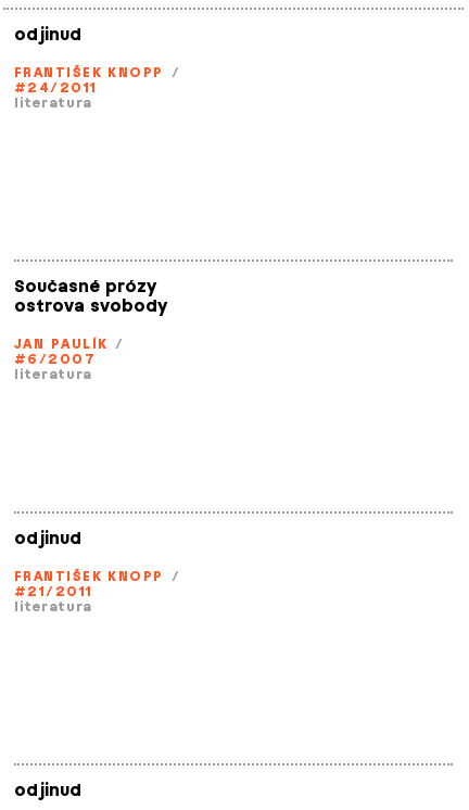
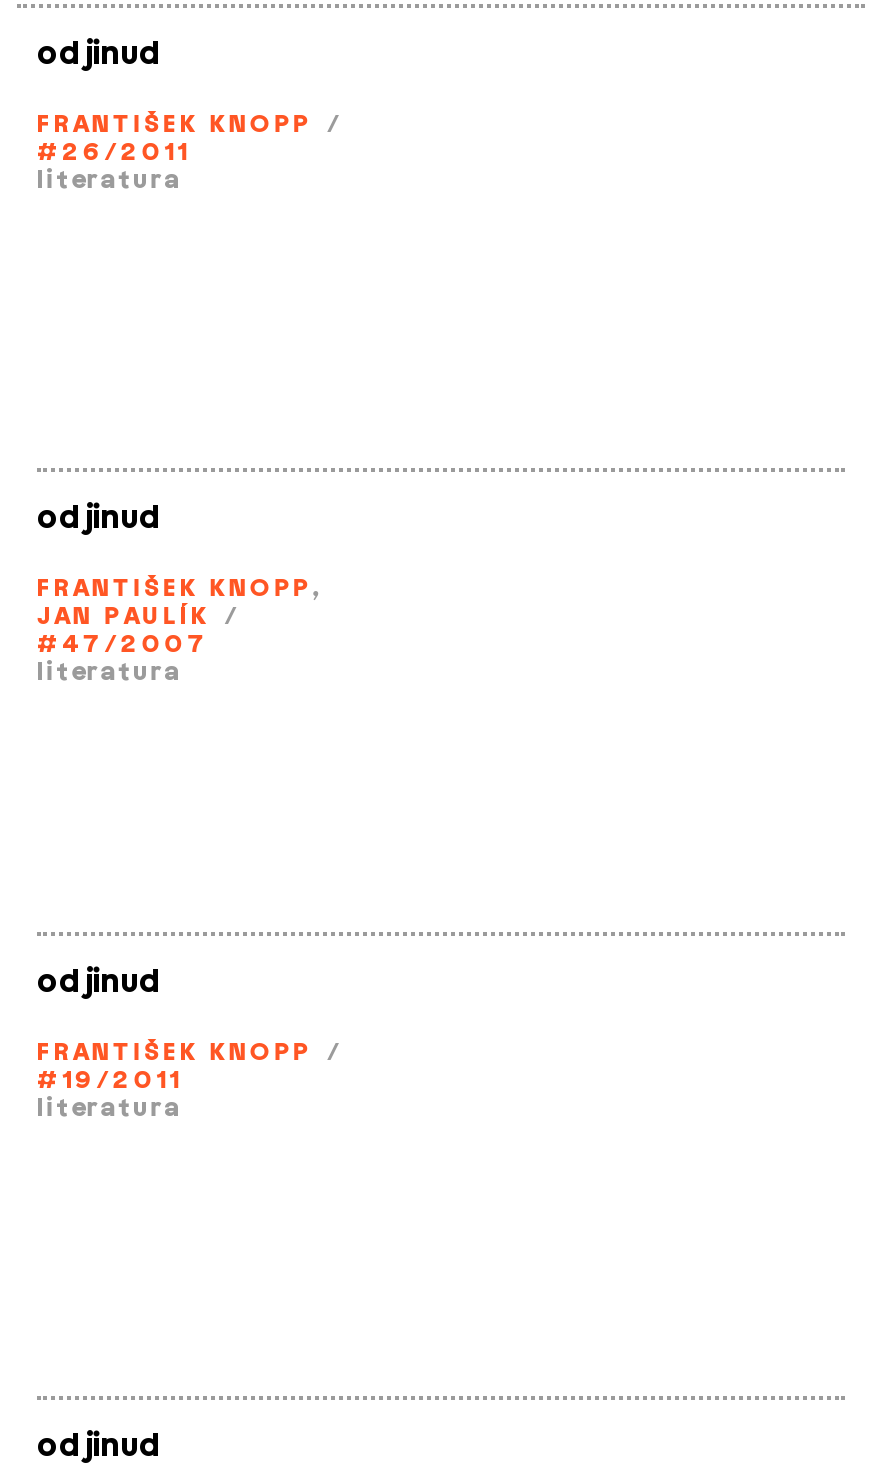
[14,79,97,96] #24/2011 -> [37,136,190,168] #26/2011
[14,277,167,317] Současné prózy | ostrova svobody -> [37,500,320,604] odjinud | FRANTIŠEK KNOPP,
[14,350,96,368] #6/2007 -> [37,628,208,660] #47/2007
[14,583,93,600] #21/2011 -> [37,1064,182,1096] #19/2011

